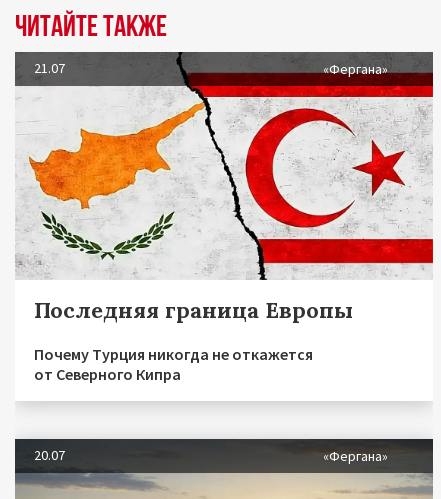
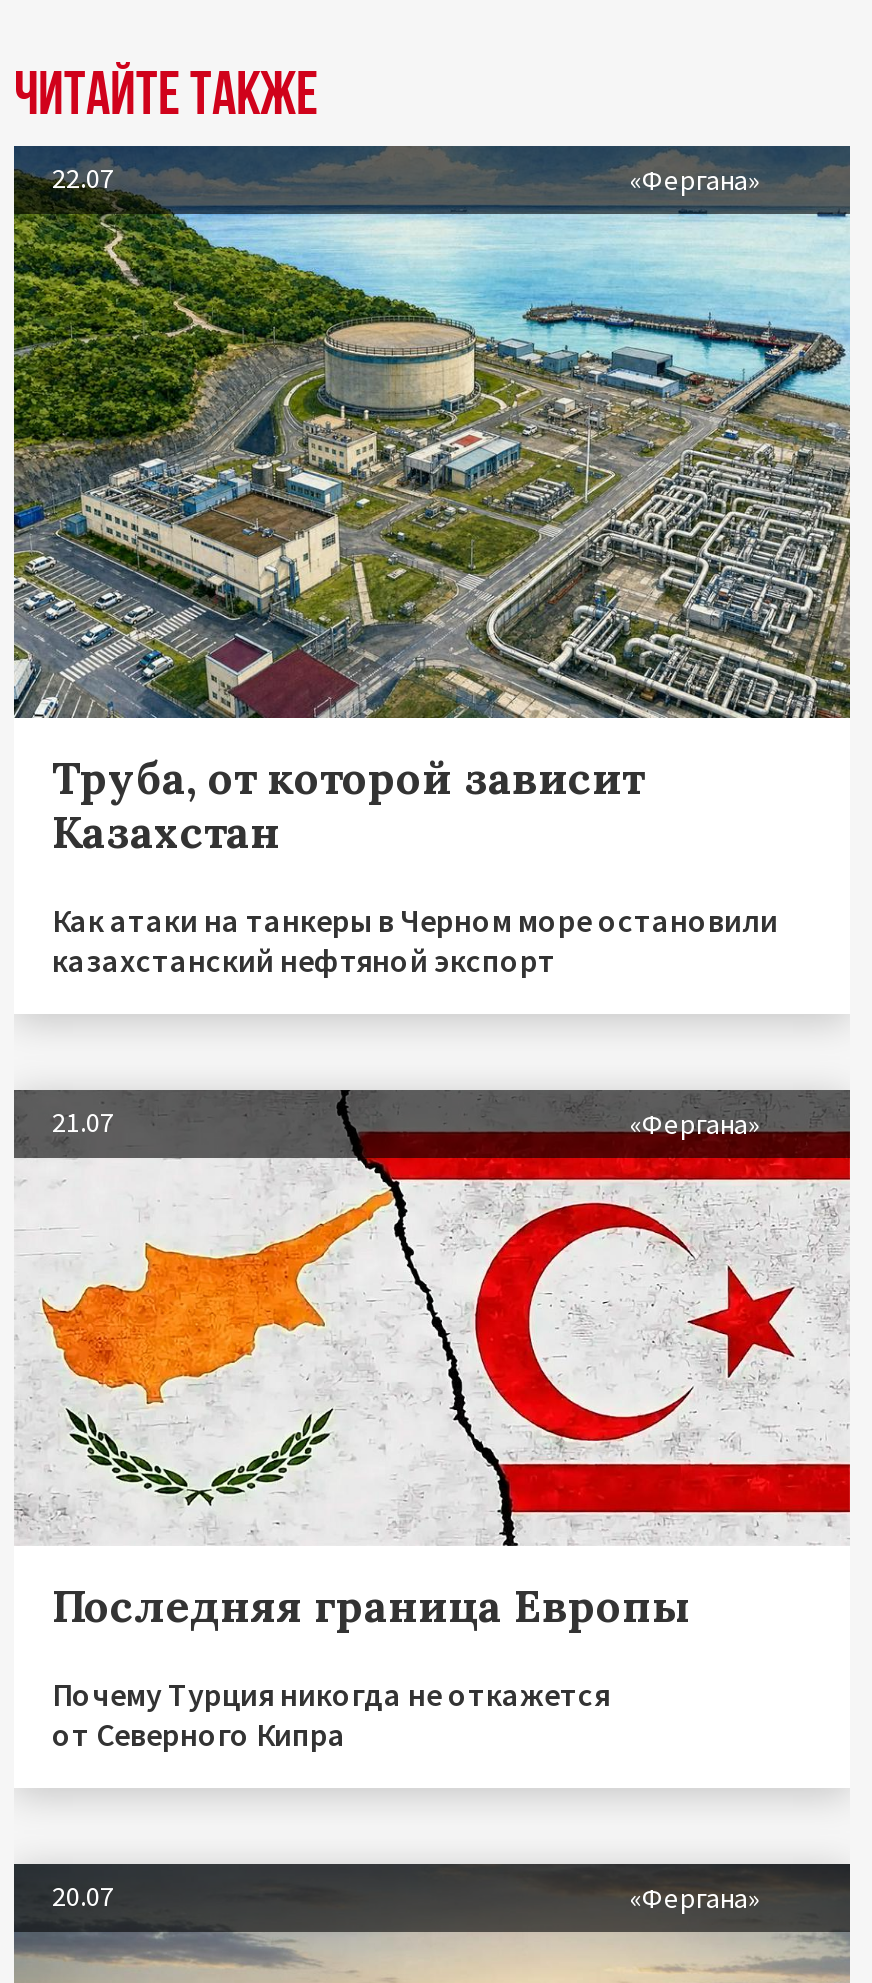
none -> [12,146,852,720] [image] | 22.07 | «Фергана»
none -> [52,750,778,980] Труба, от которой зависит | Казахстан | Как атаки на танкеры в Черном море остановили | казахстанский нефтяной экспорт

